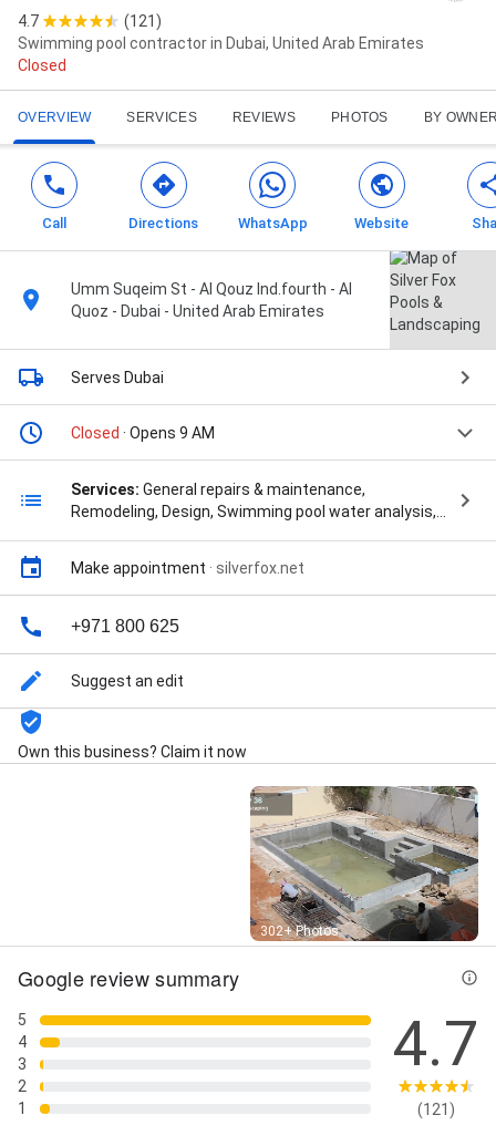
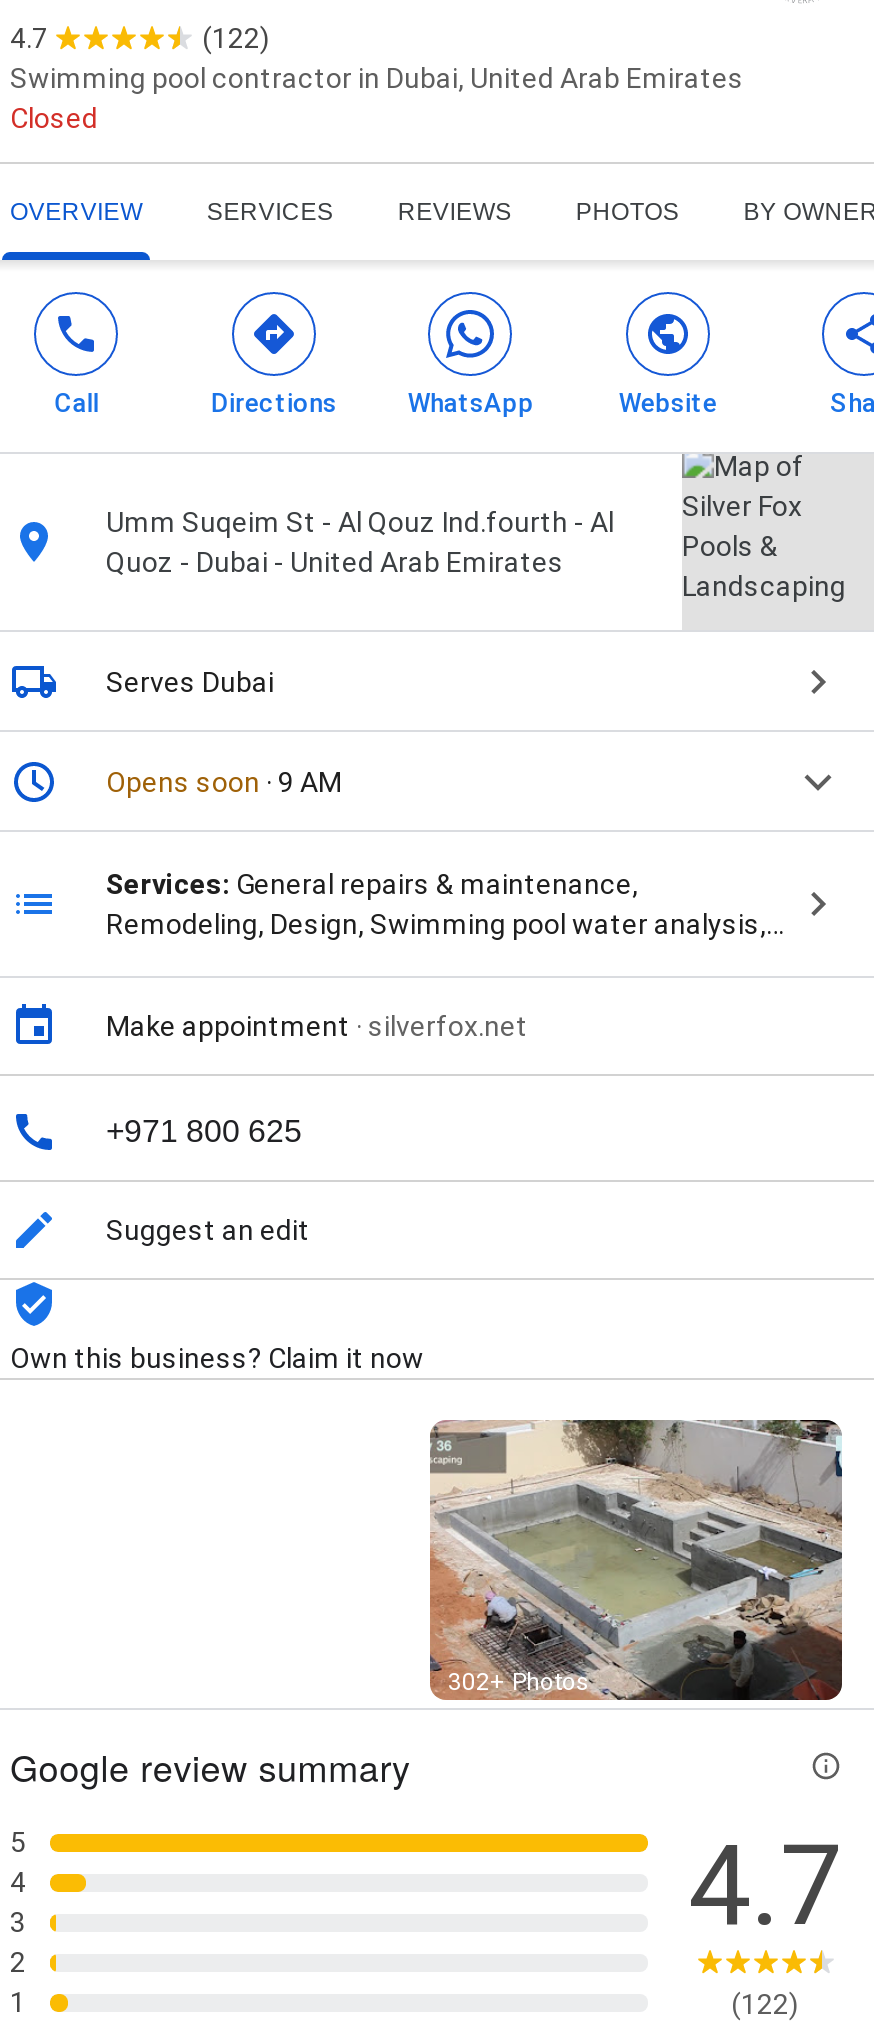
[124,12,162,30] (121) -> [202,22,270,54] (122)
[71,424,215,442] Closed · Opens 9 AM -> [106,766,342,798] Opens soon · 9 AM
[417,1100,454,1118] (121) -> [731,1987,799,2019] (122)

